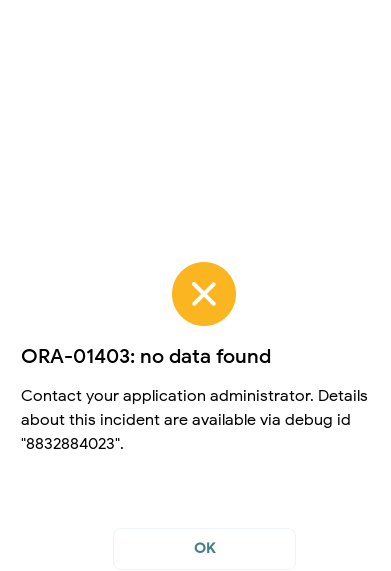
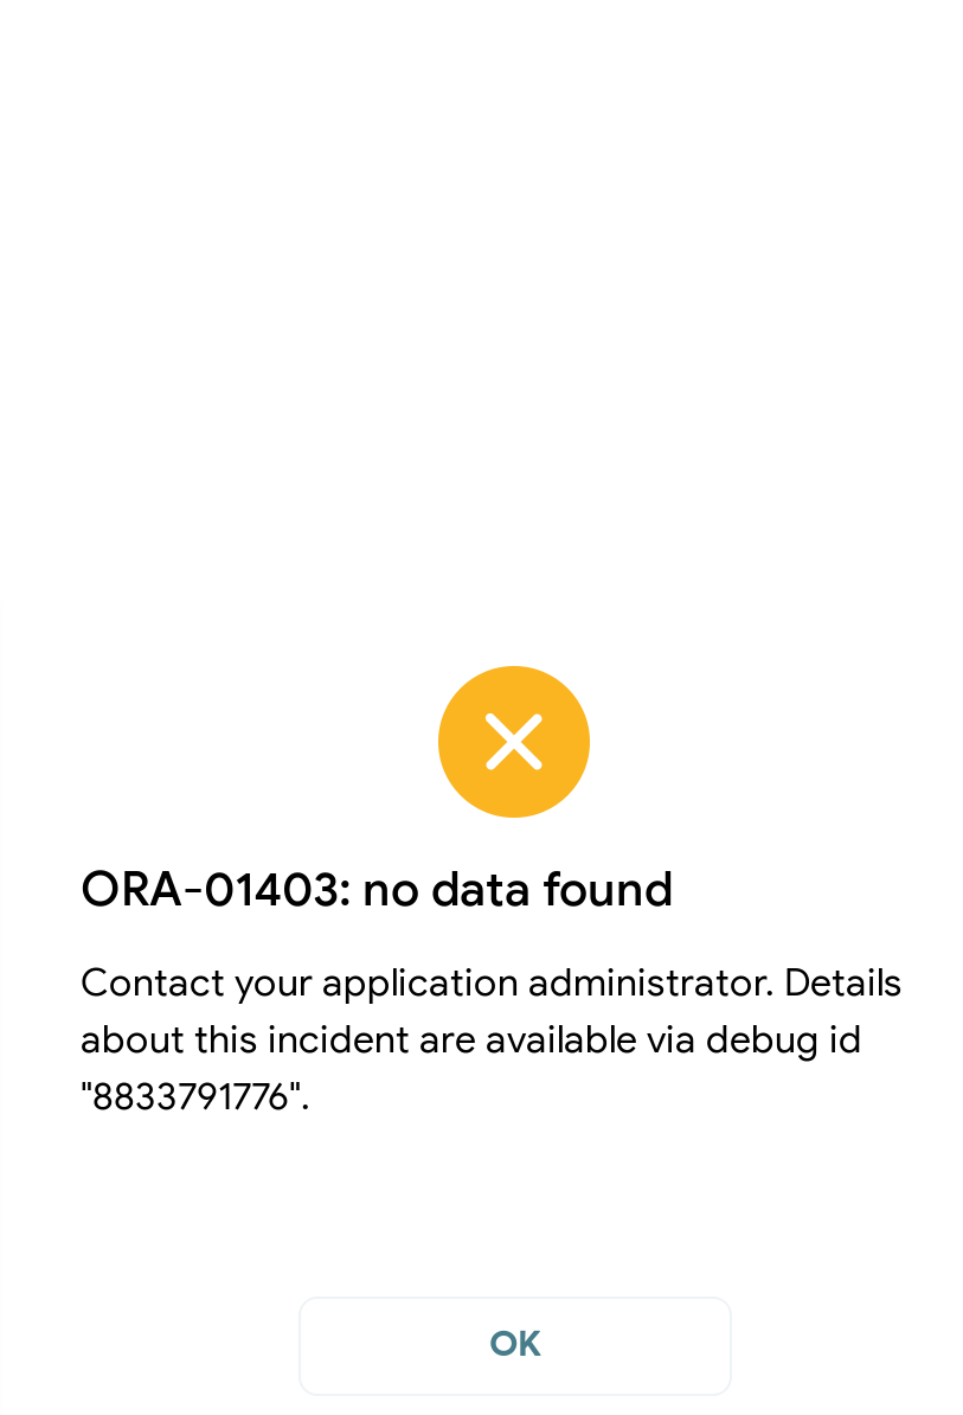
[21,434,124,454] "8832884023". -> [81,1074,310,1121] "8833791776".

